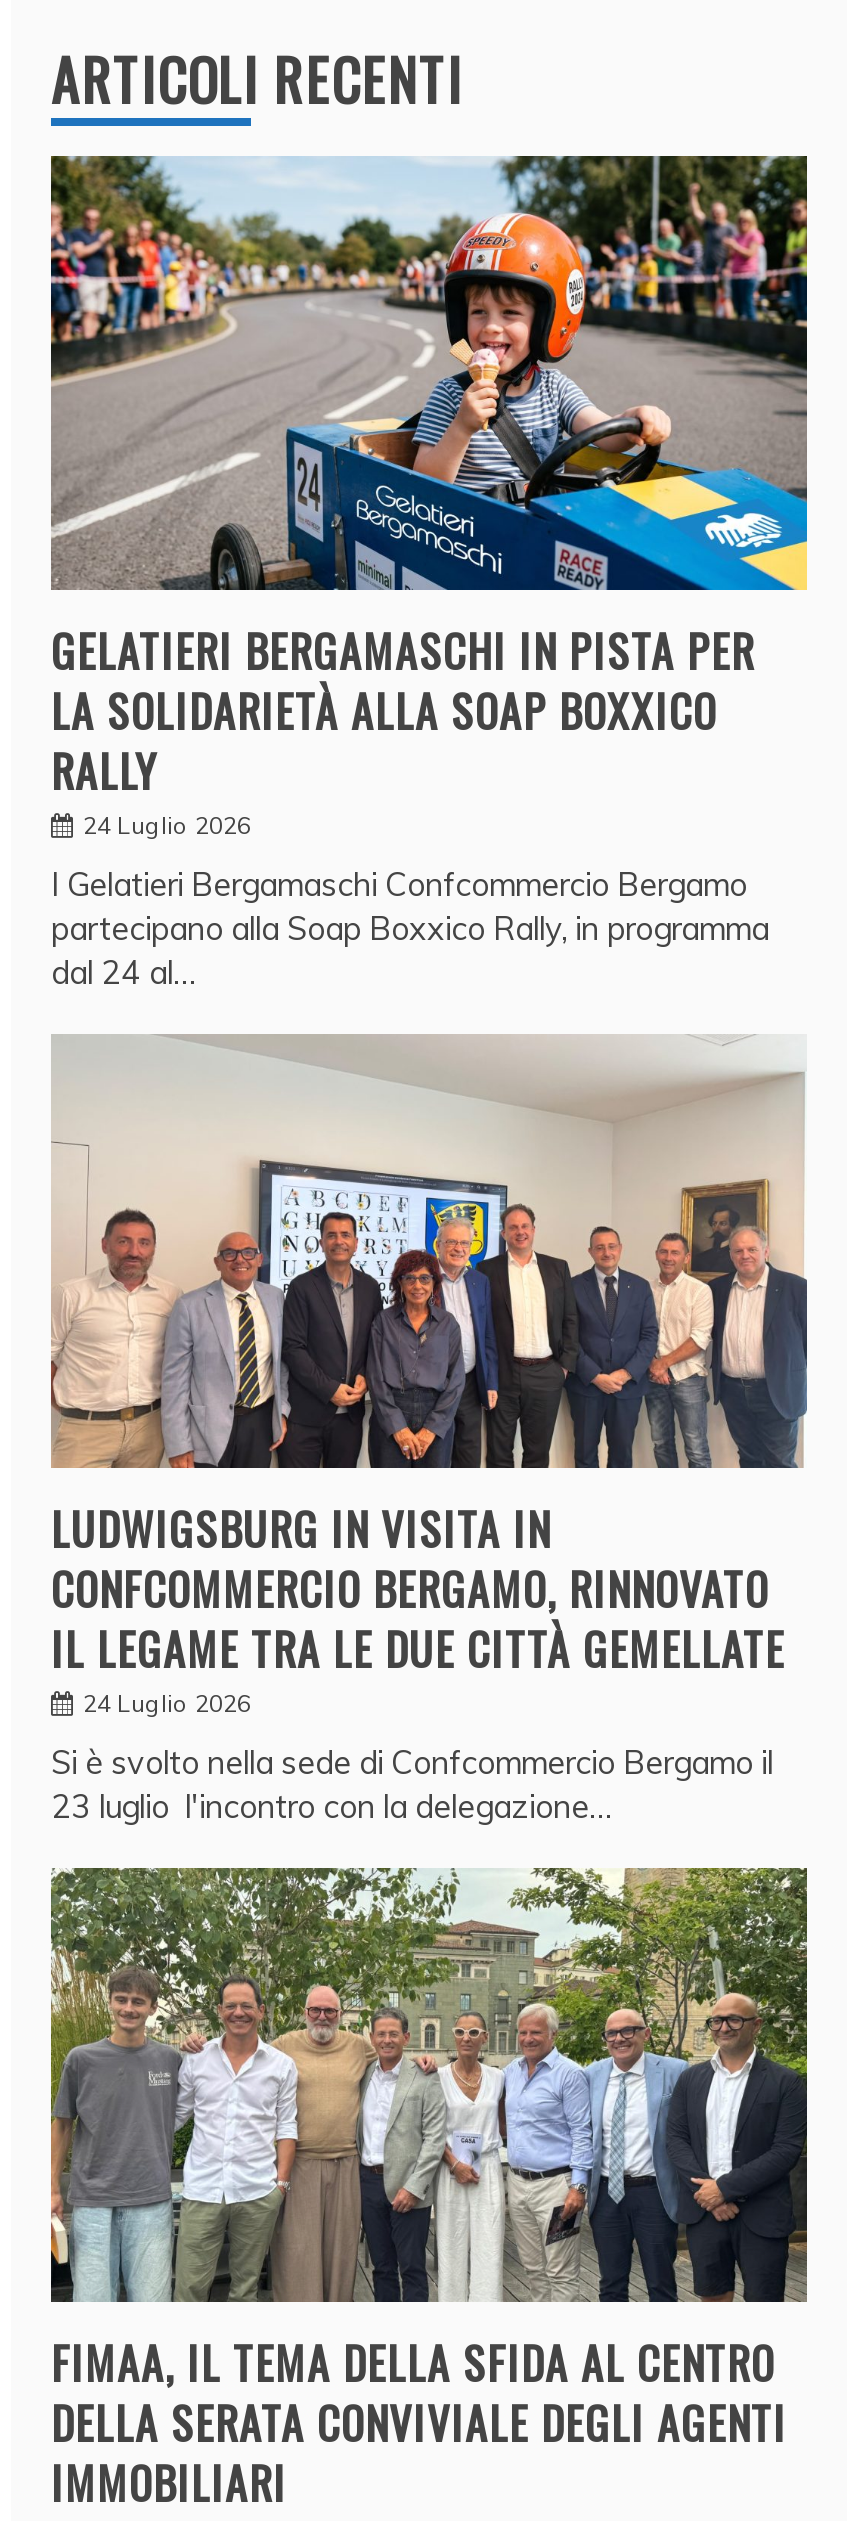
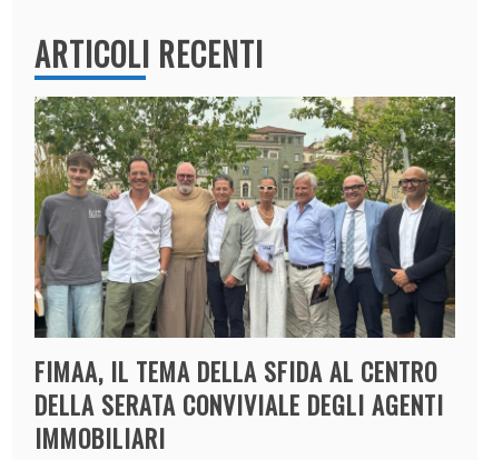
[49,154,809,992] [image] | GELATIERI BERGAMASCHI IN PISTA PER | LA SOLIDARIETÀ ALLA SOAP BOXXICO | RALLY | 24 Luglio 2026 | I Gelatieri Bergamaschi Confcommercio Bergamo | partecipano alla Soap Boxxico Rally, in programma | dal 24 al… -> none
[49,1032,809,1826] [image] | LUDWIGSBURG IN VISITA IN | CONFCOMMERCIO BERGAMO, RINNOVATO | IL LEGAME TRA LE DUE CITTÀ GEMELLATE | 24 Luglio 2026 | Si è svolto nella sede di Confcommercio Bergamo il | 23 luglio l'incontro con la delegazione… -> none

